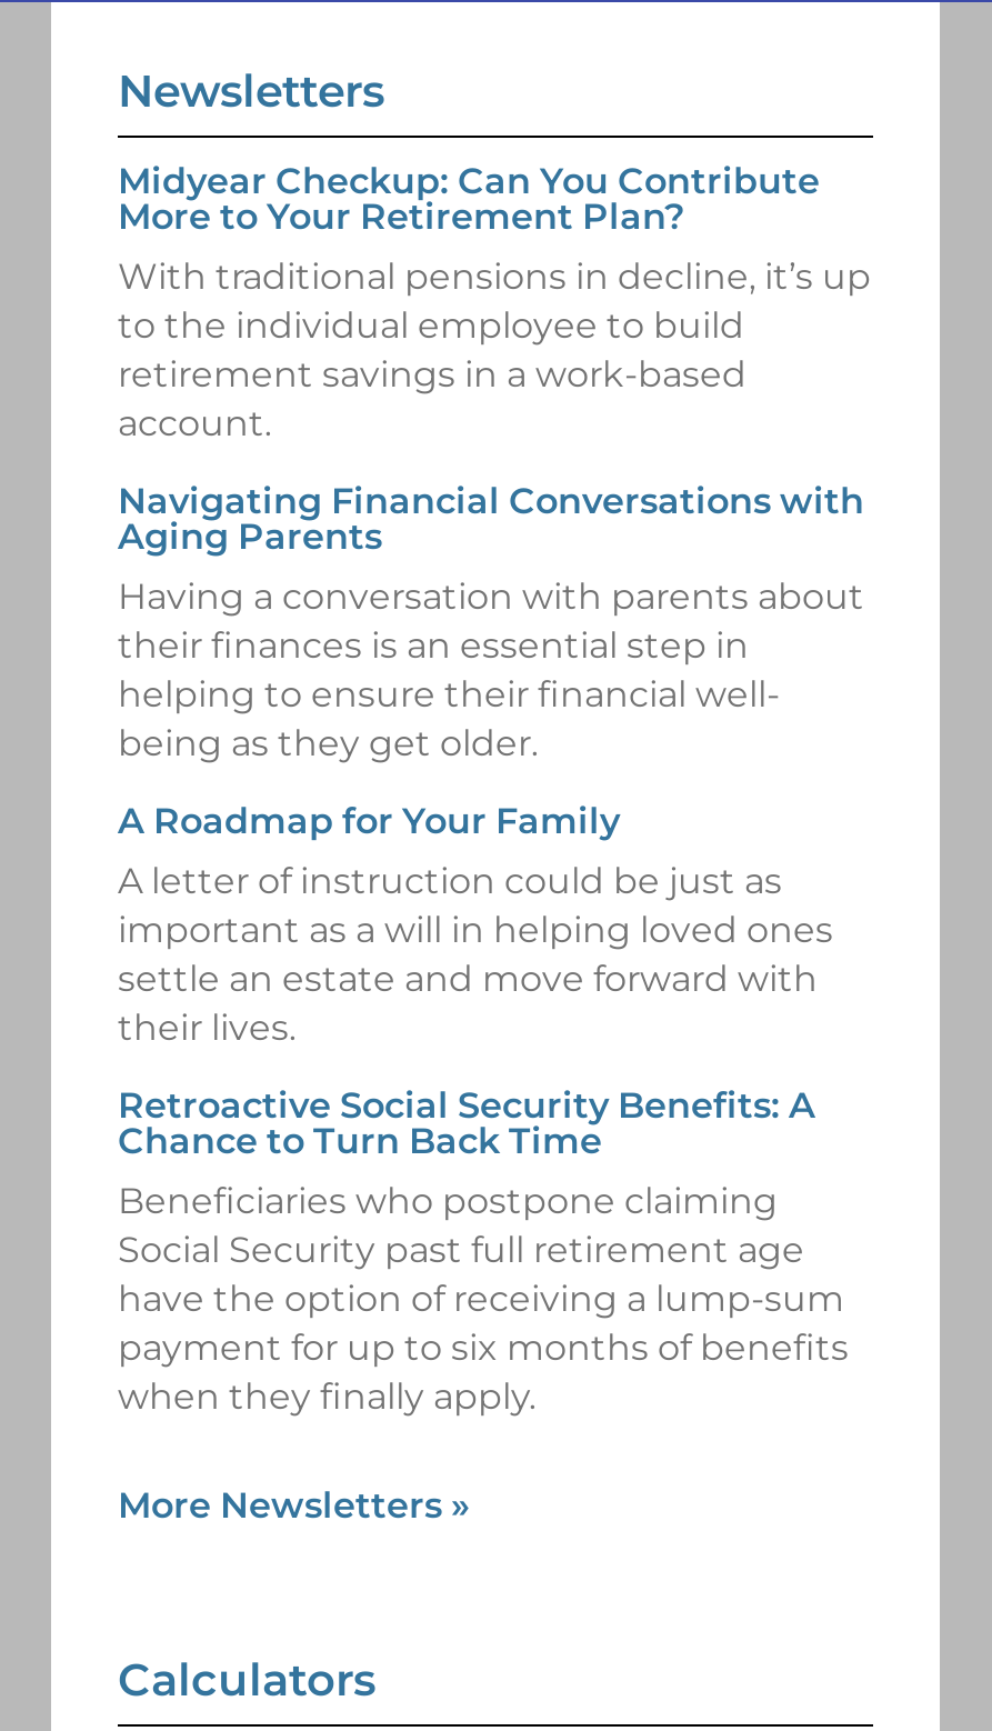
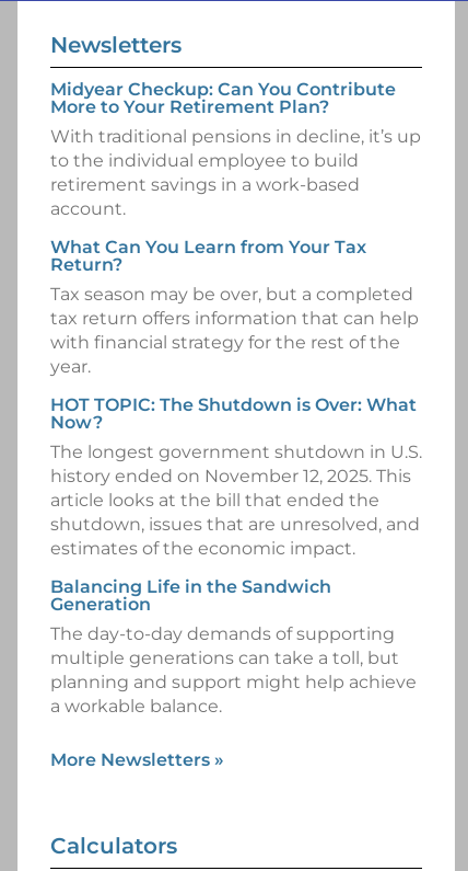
[118,481,864,766] Navigating Financial Conversations with | Aging Parents | Having a conversation with parents about | their finances is an essential step in | helping to ensure their financial well- | being as they get older. -> [50,237,419,377] What Can You Learn from Your Tax | Return? | Tax season may be over, but a completed | tax return offers information that can help | with financial strategy for the rest of the | year.
[118,801,833,1050] A Roadmap for Your Family | A letter of instruction could be just as | important as a will in helping loved ones | settle an estate and move forward with | their lives. -> [50,395,422,559] HOT TOPIC: The Shutdown is Over: What | Now? | The longest government shutdown in U.S. | history ended on November 12, 2025. This | article looks at the bill that ended the | shutdown, issues that are unresolved, and | estimates of the economic impact.
[118,1085,849,1419] Retroactive Social Security Benefits: A | Chance to Turn Back Time | Beneficiaries who postpone claiming | Social Security past full retirement age | have the option of receiving a lump-sum | payment for up to six months of benefits | when they finally apply. -> [50,577,417,717] Balancing Life in the Sandwich | Generation | The day-to-day demands of supporting | multiple generations can take a toll, but | planning and support might help achieve | a workable balance.

